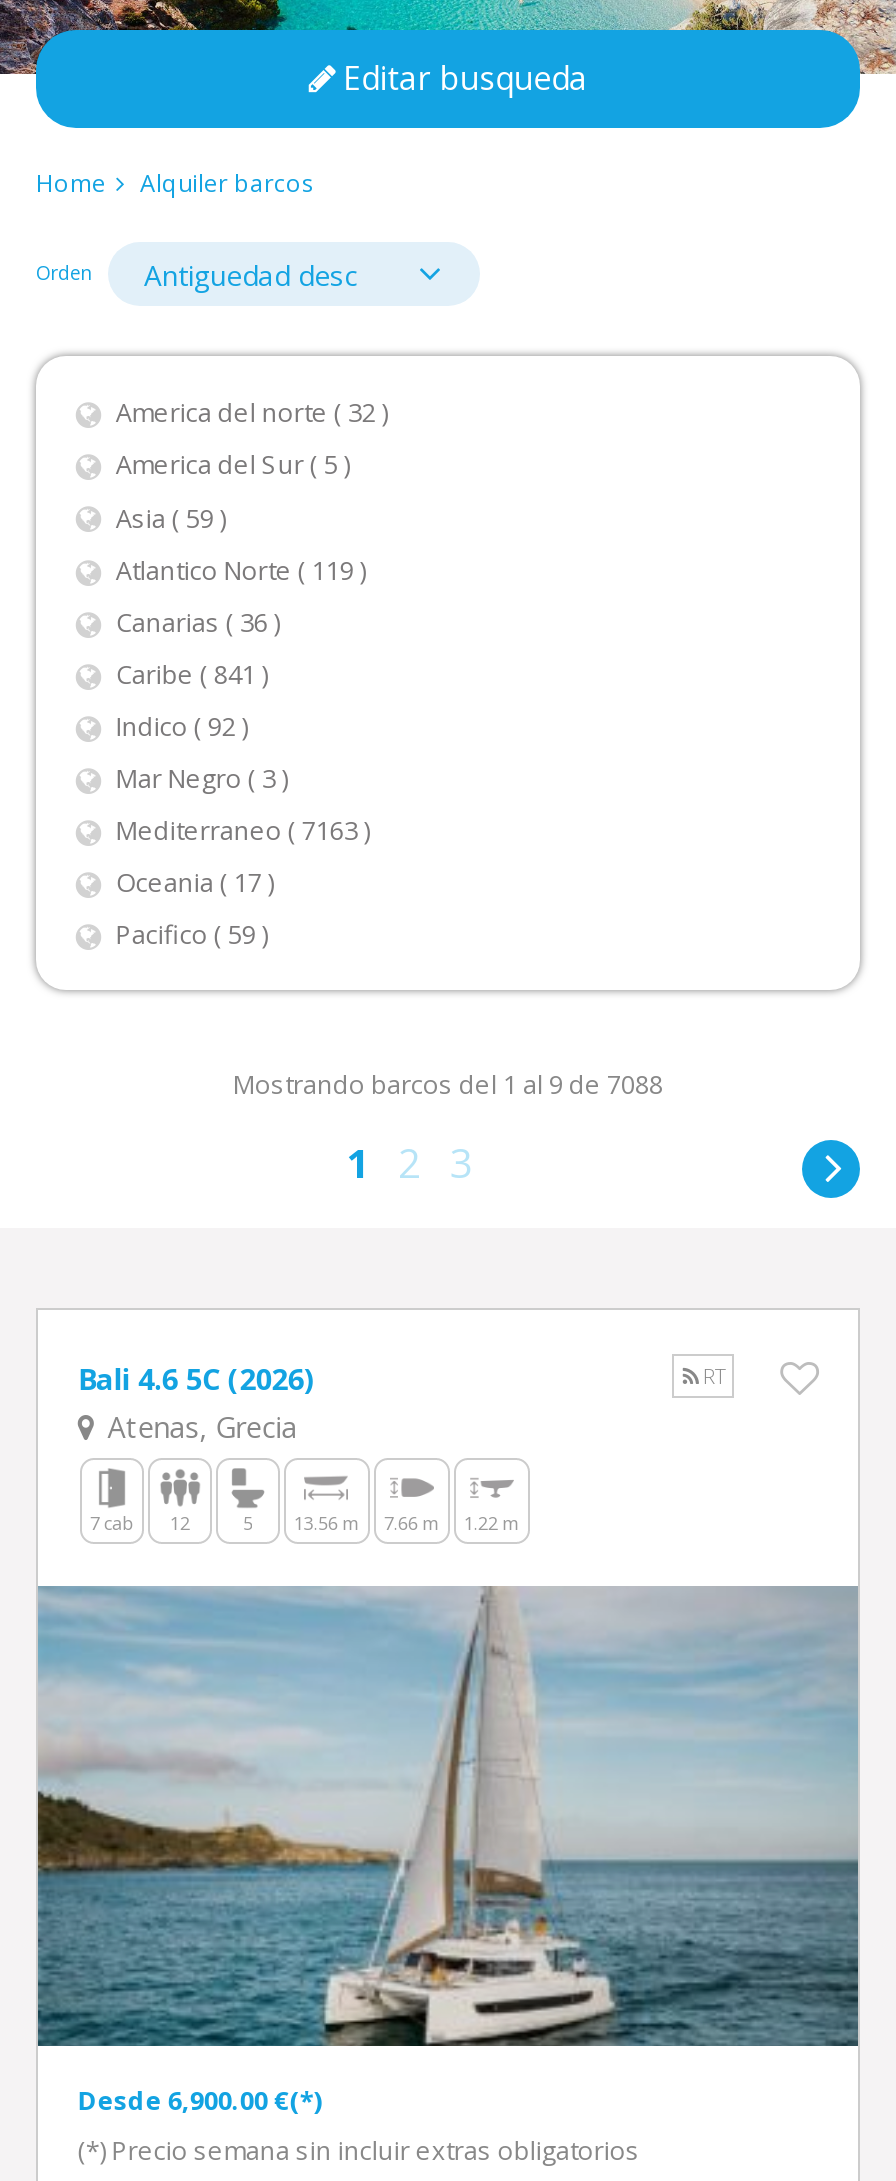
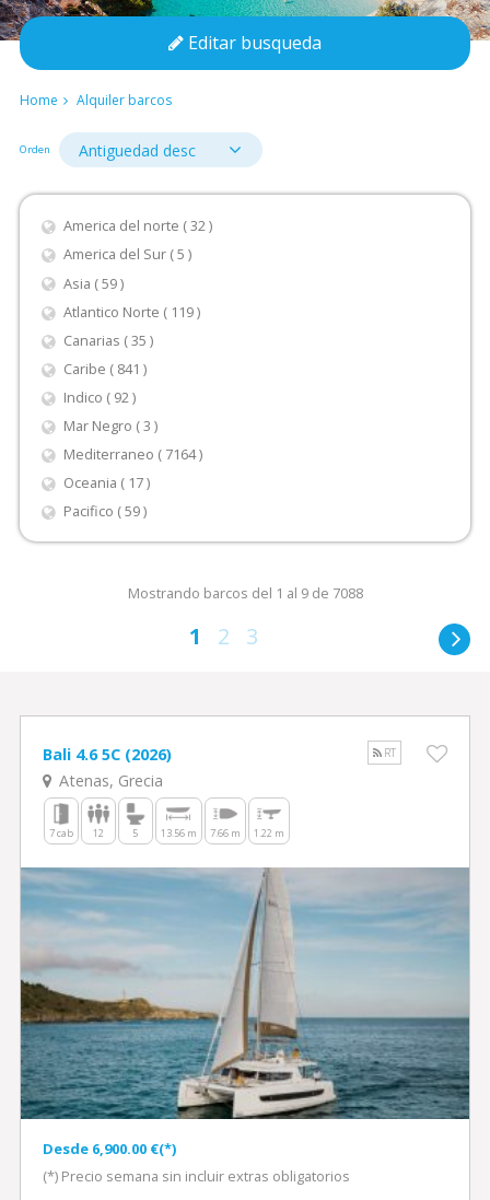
[116,603,280,639] Canarias ( 36 ) -> [63,330,153,350] Canarias ( 35 )
[116,812,370,848] Mediterraneo ( 7163 ) -> [63,444,202,464] Mediterraneo ( 7164 )

